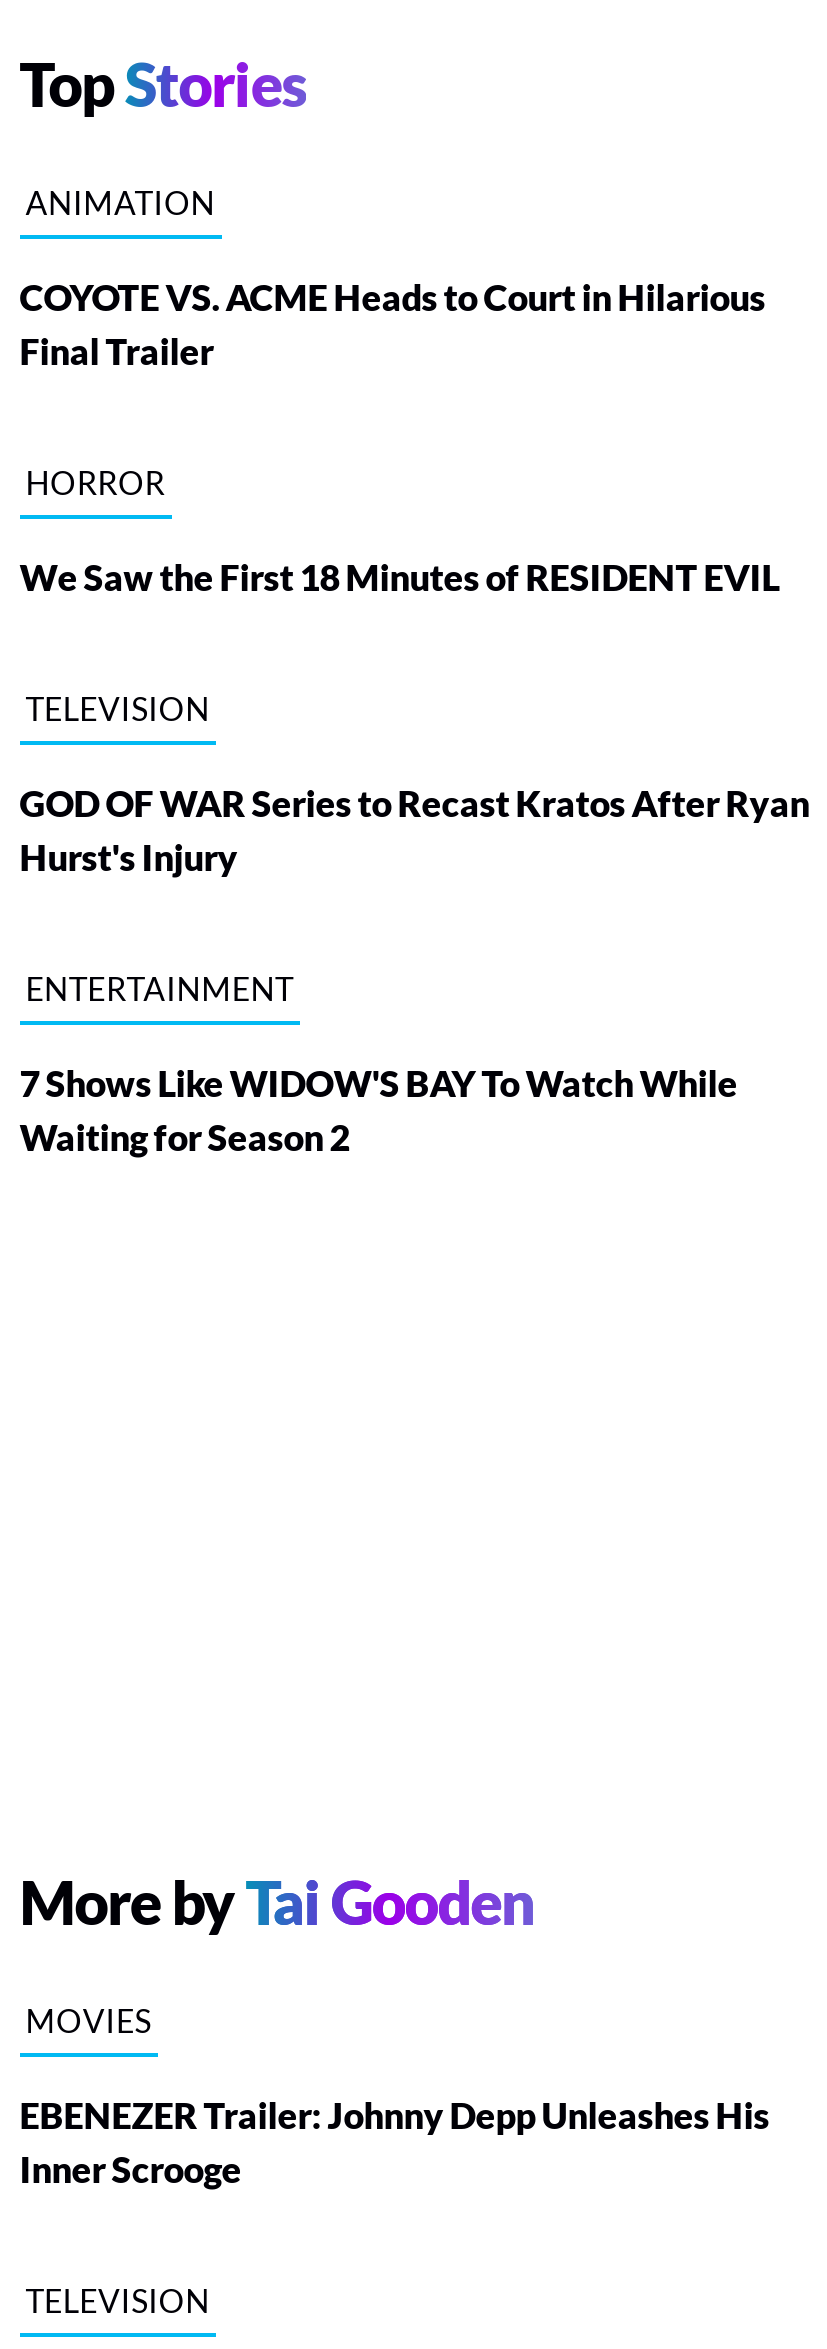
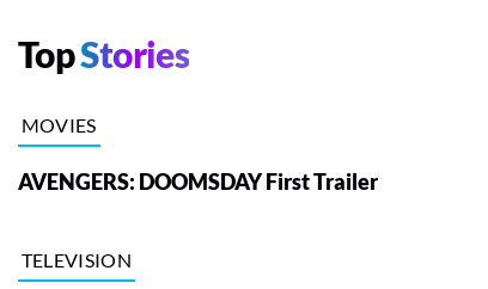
[19,182,809,1158] ANIMATION | COYOTE VS. ACME Heads to Court in Hilarious | Final Trailer | HORROR | We Saw the First 18 Minutes of RESIDENT EVIL | TELEVISION | GOD OF WAR Series to Recast Kratos After Ryan | Hurst's Injury | ENTERTAINMENT | 7 Shows Like WIDOW'S BAY To Watch While | Waiting for Season 2 -> none
[19,1864,534,1936] More byTai Gooden -> none
[19,2092,769,2190] EBENEZER Trailer: Johnny Depp Unleashes His | Inner Scrooge -> [18,168,378,194] AVENGERS: DOOMSDAY First Trailer

